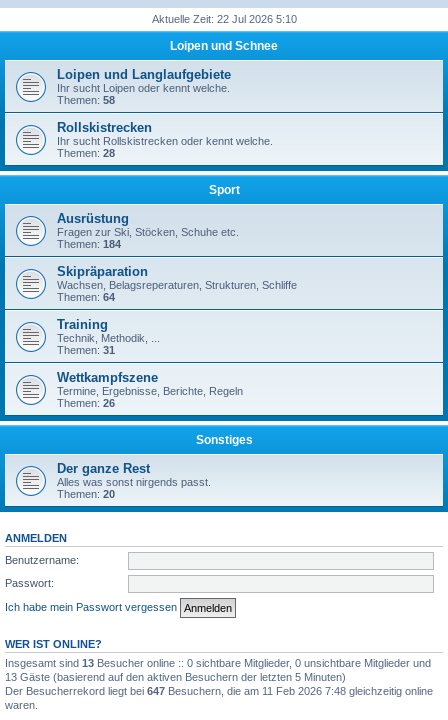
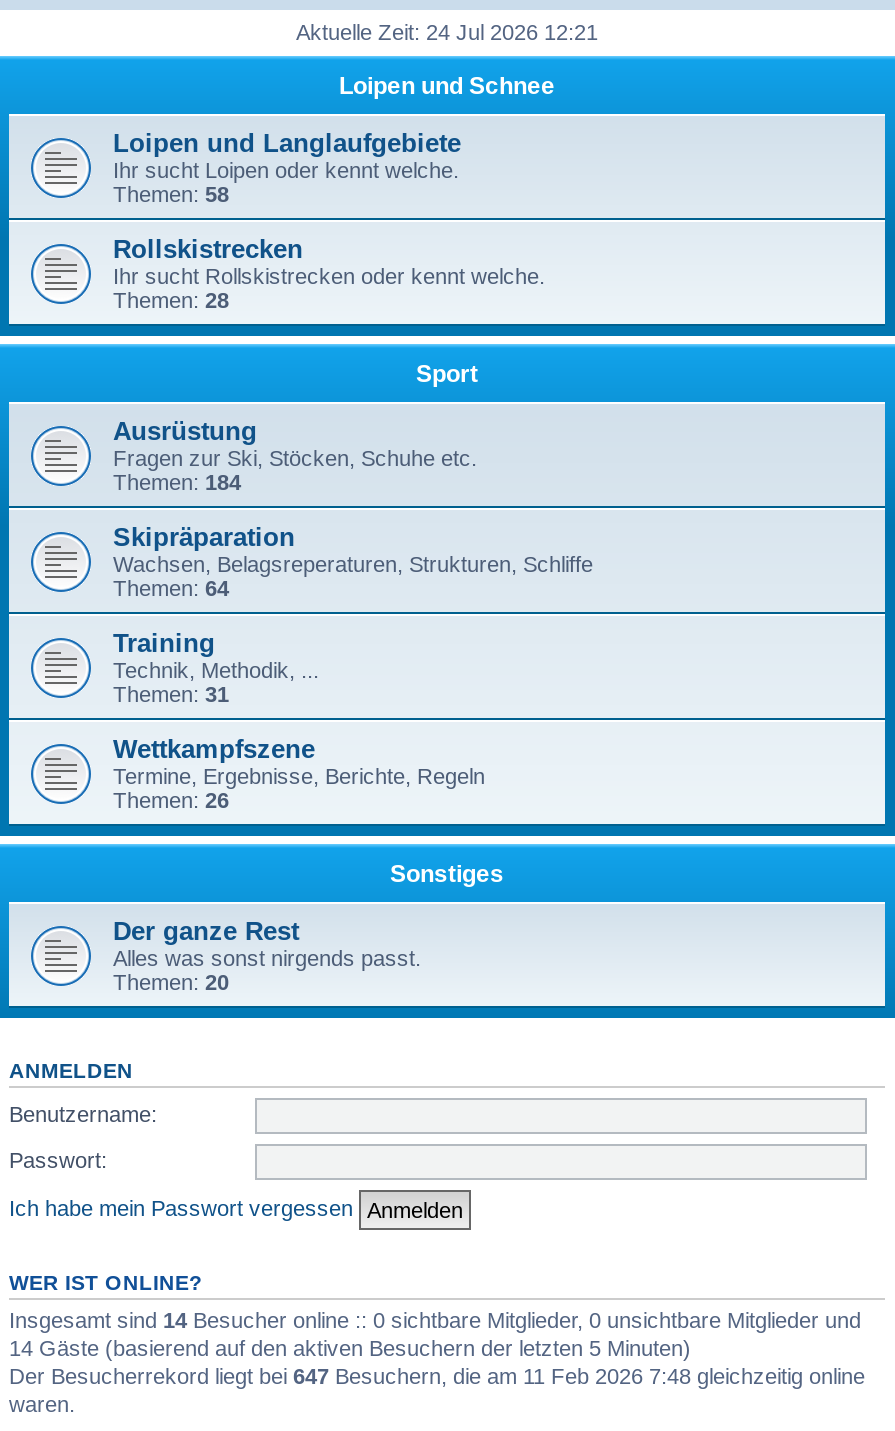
[151,13,296,25] Aktuelle Zeit: 22 Jul 2026 5:10 -> [296,20,598,44] Aktuelle Zeit: 24 Jul 2026 12:21
[5,657,431,669] Insgesamt sind 13 Besucher online :: 0 sichtbare Mitglieder, 0 unsichtbare Mitglieder und -> [9,1308,861,1332] Insgesamt sind 14 Besucher online :: 0 sichtbare Mitglieder, 0 unsichtbare Mitglieder und
[5,671,346,683] 13 Gäste (basierend auf den aktiven Besuchern der letzten 5 Minuten) -> [9,1336,691,1360] 14 Gäste (basierend auf den aktiven Besuchern der letzten 5 Minuten)

